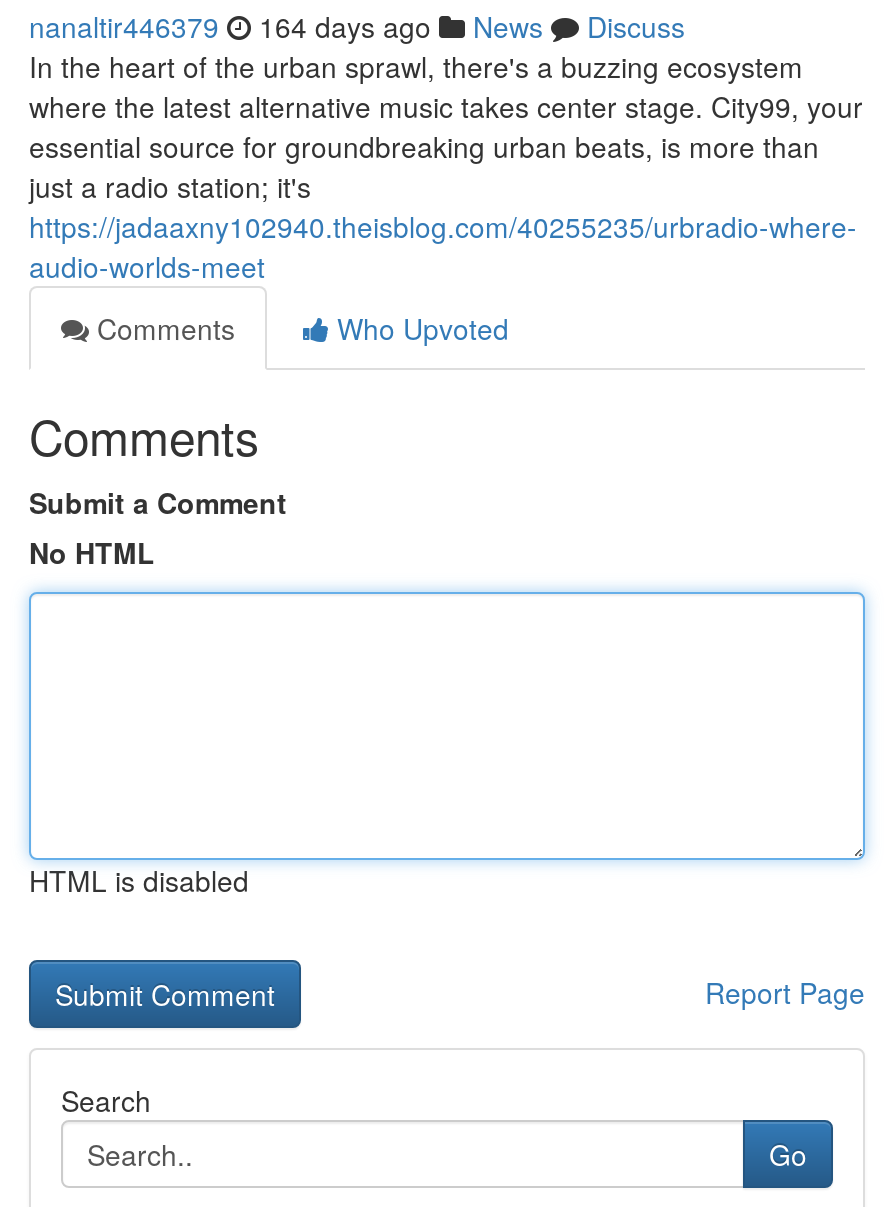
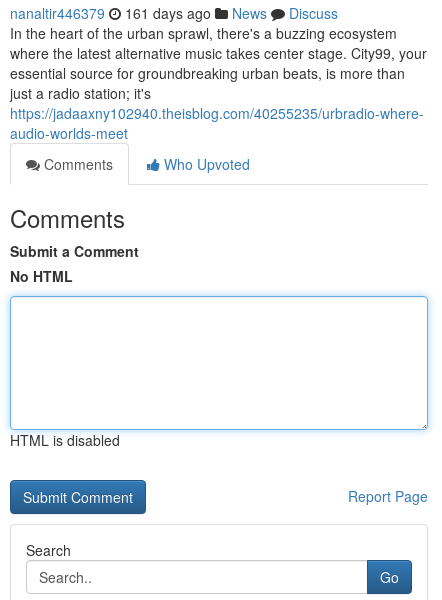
[29,6,685,46] nanaltir446379 164 days ago News Discuss -> [10,3,338,23] nanaltir446379 161 days ago News Discuss

